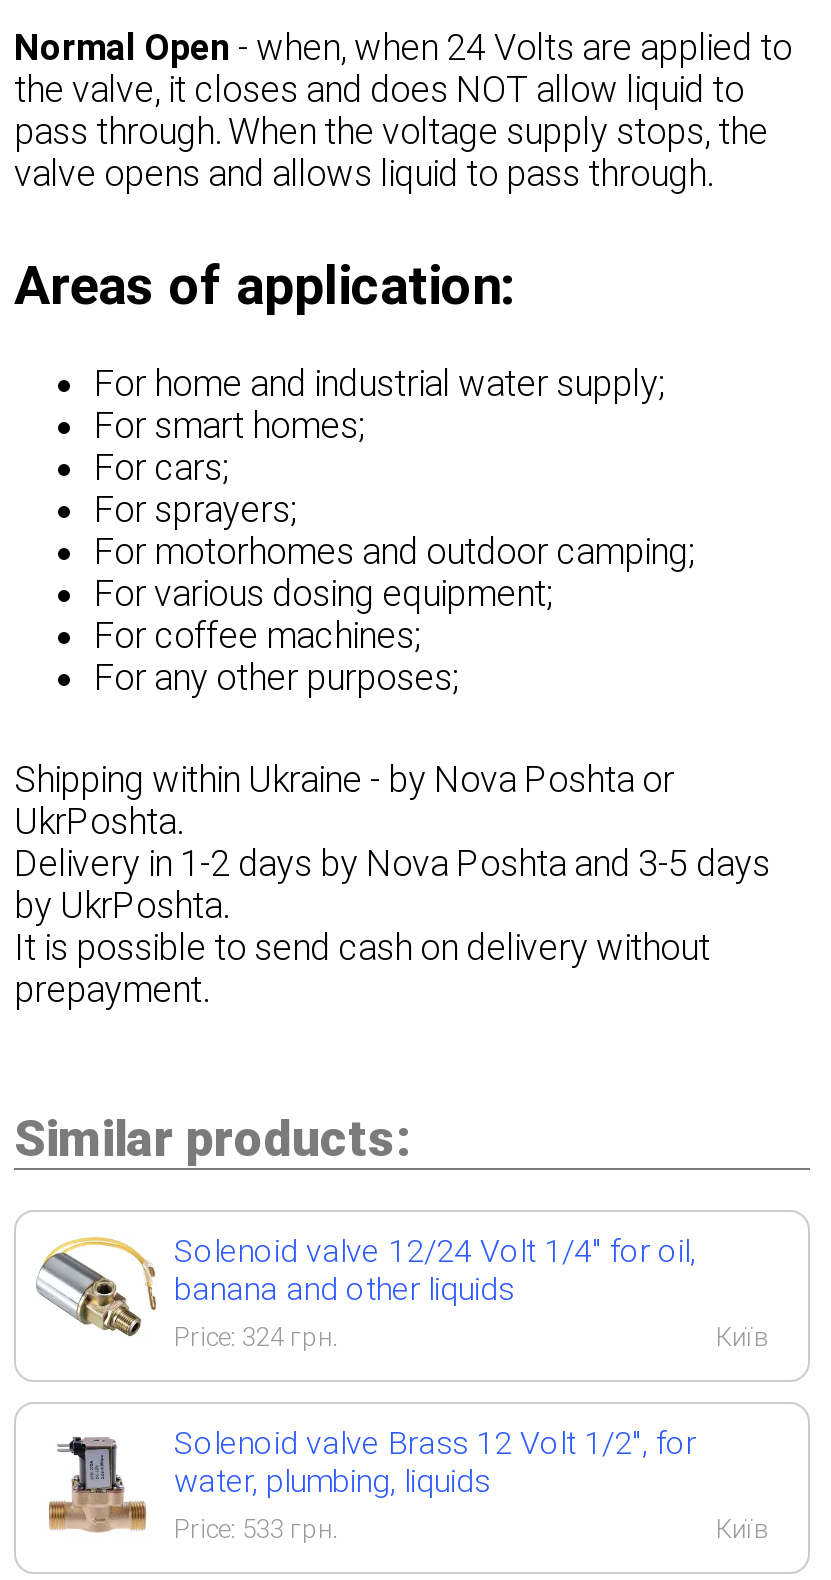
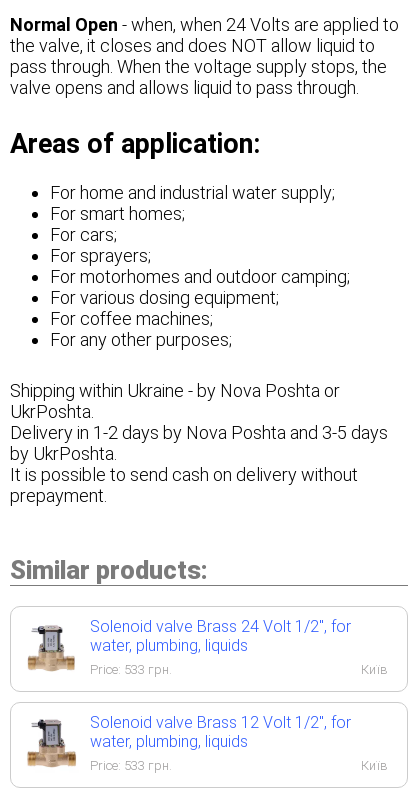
[34,1232,696,1352] [image] | Solenoid valve 12/24 Volt 1/4" for oil, | banana and other liquids | Price: 324 грн. -> [22,617,351,677] [image] | Solenoid valve Brass 24 Volt 1/2", for | water, plumbing, liquids | Price: 533 грн.

